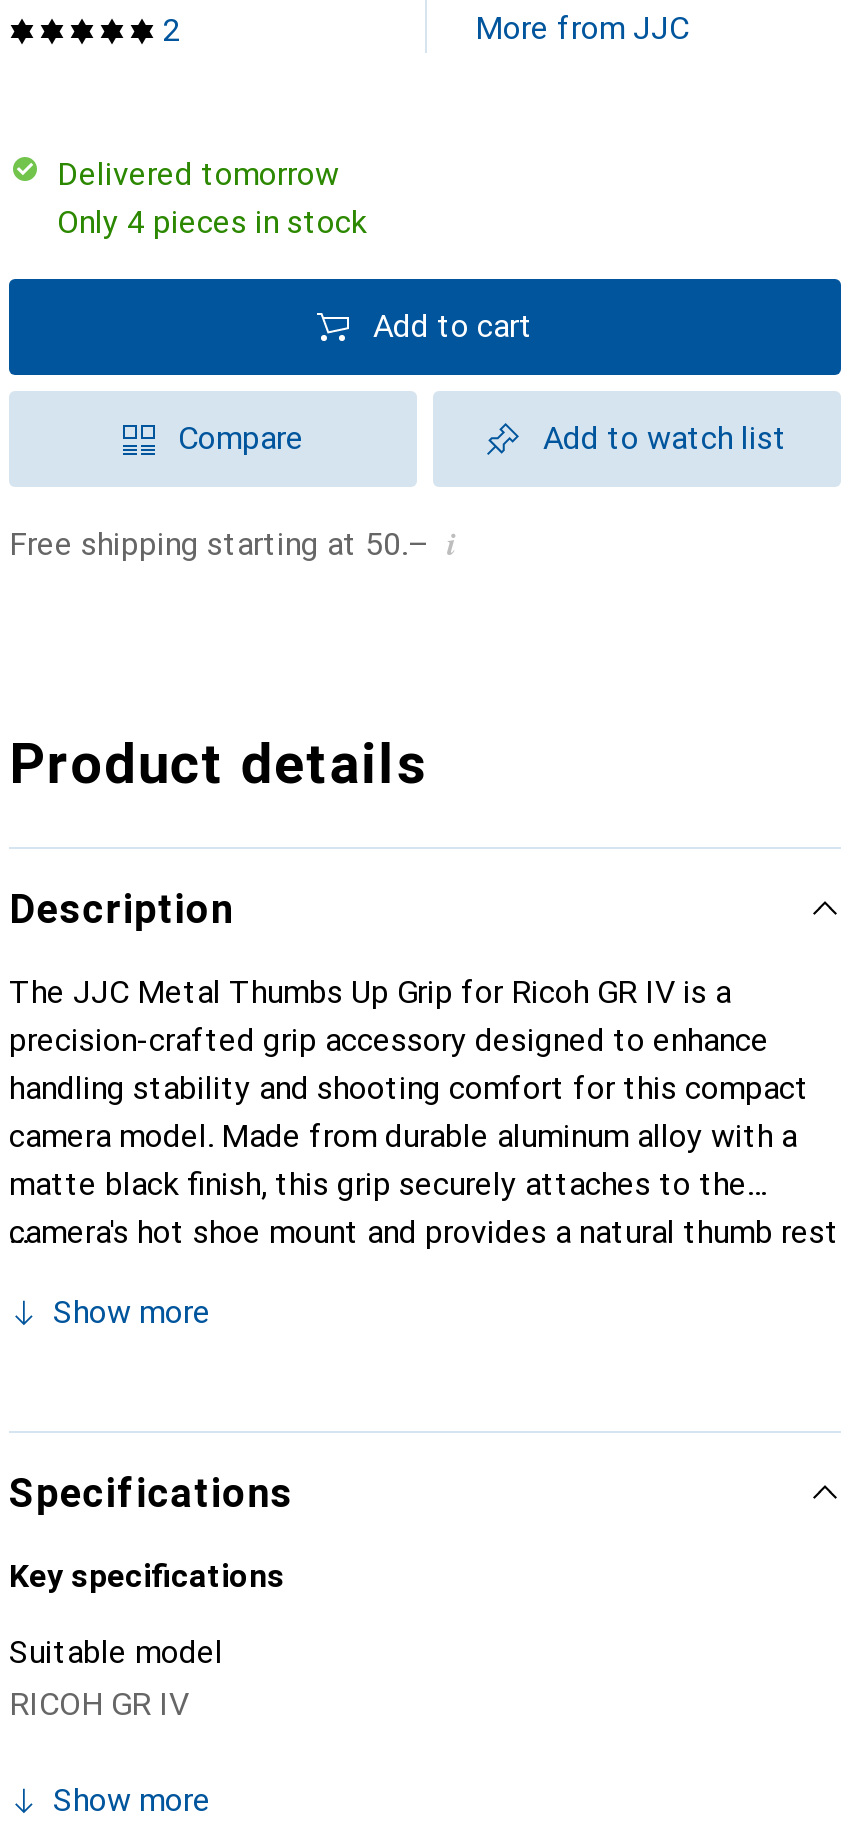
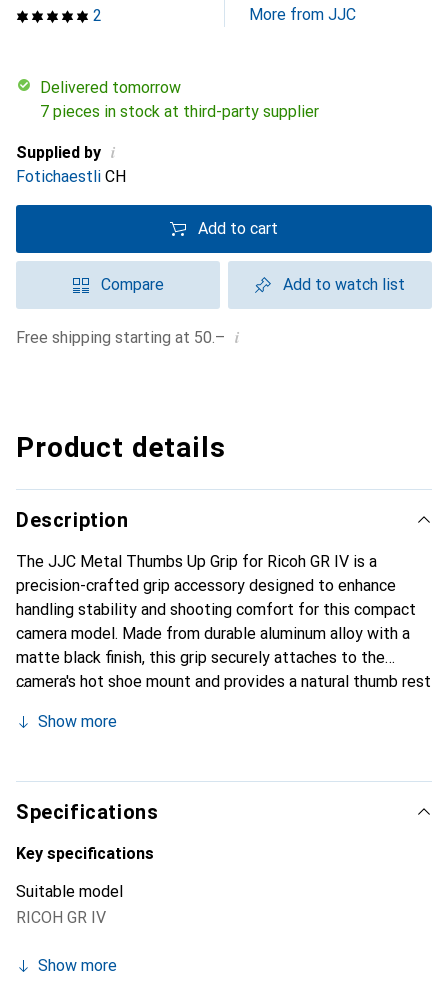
[57,203,367,241] Only 4 pieces in stock -> [16,102,319,186] 7 pieces in stock at third-party supplier | Supplied by i | Fotichaestli CH

